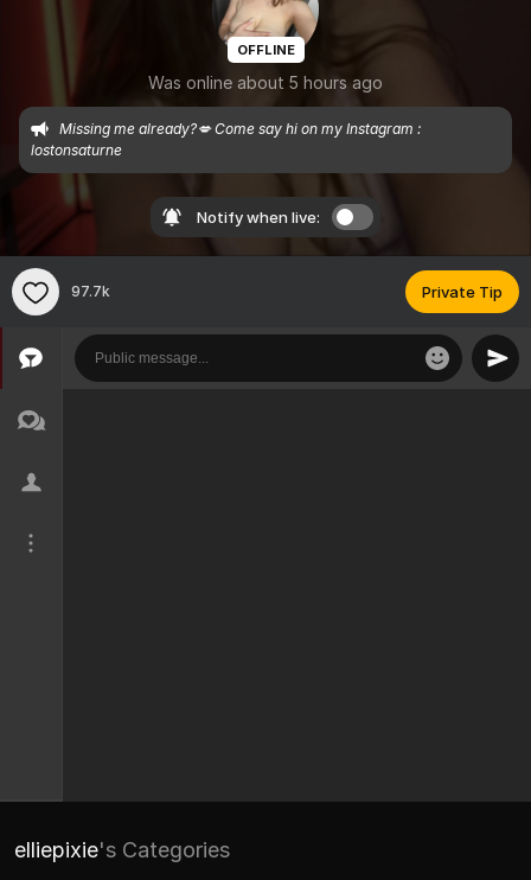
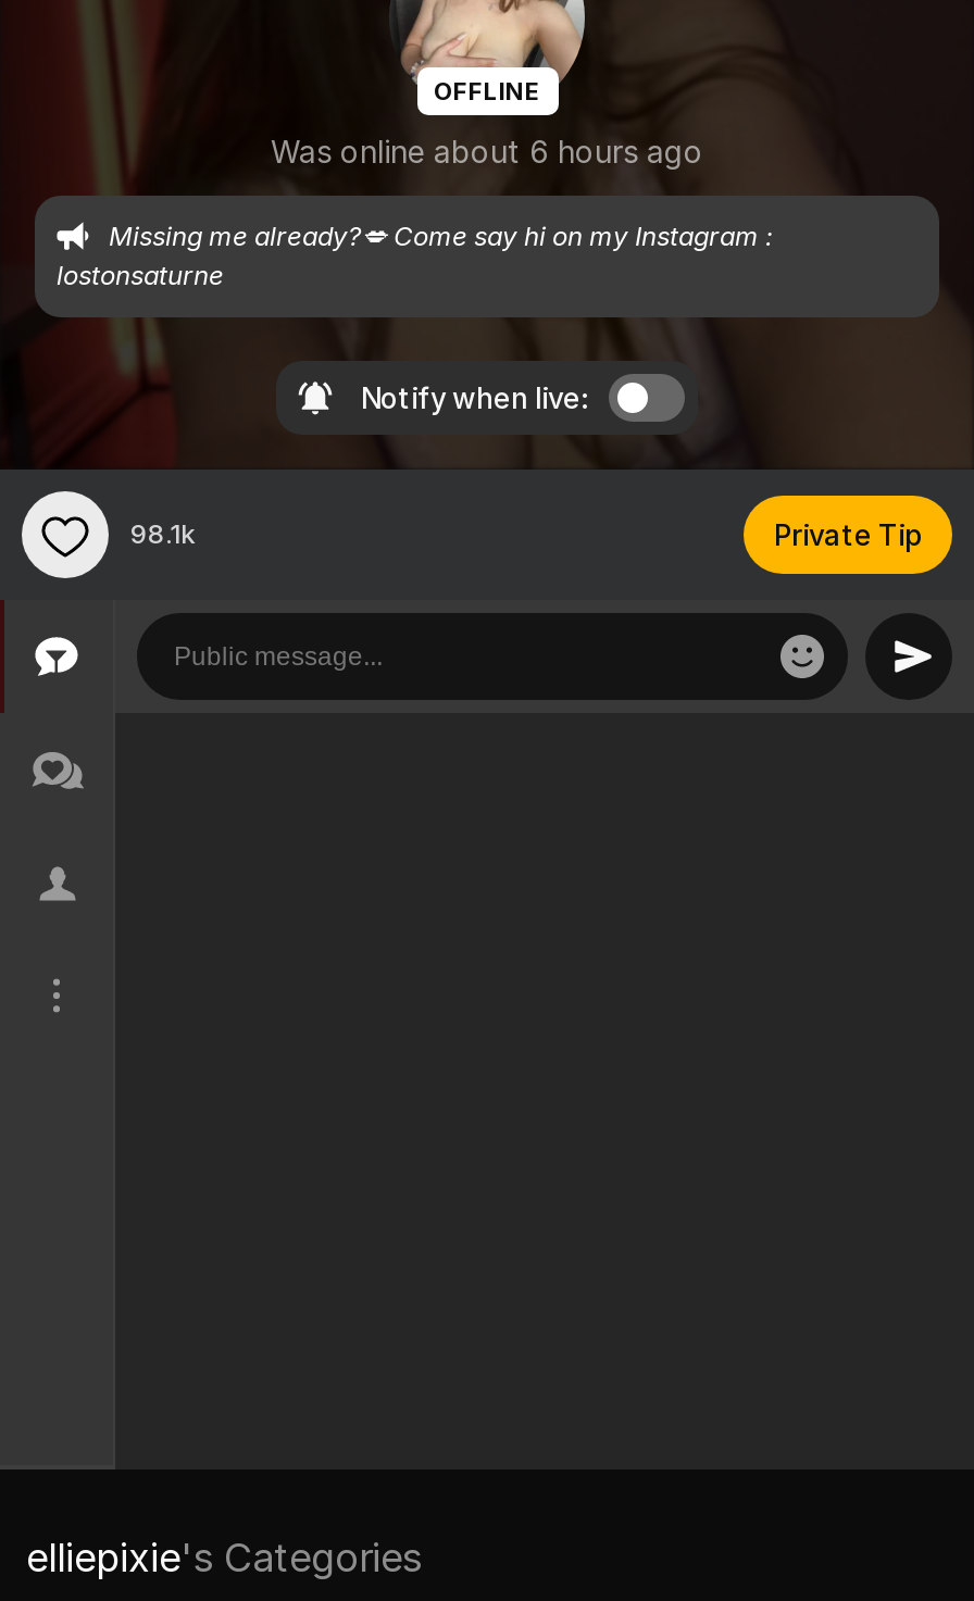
[148,72,383,93] Was online about 5 hours ago -> [271,133,703,170] Was online about 6 hours ago
[71,283,110,300] 97.7k -> [130,518,196,550] 98.1k

